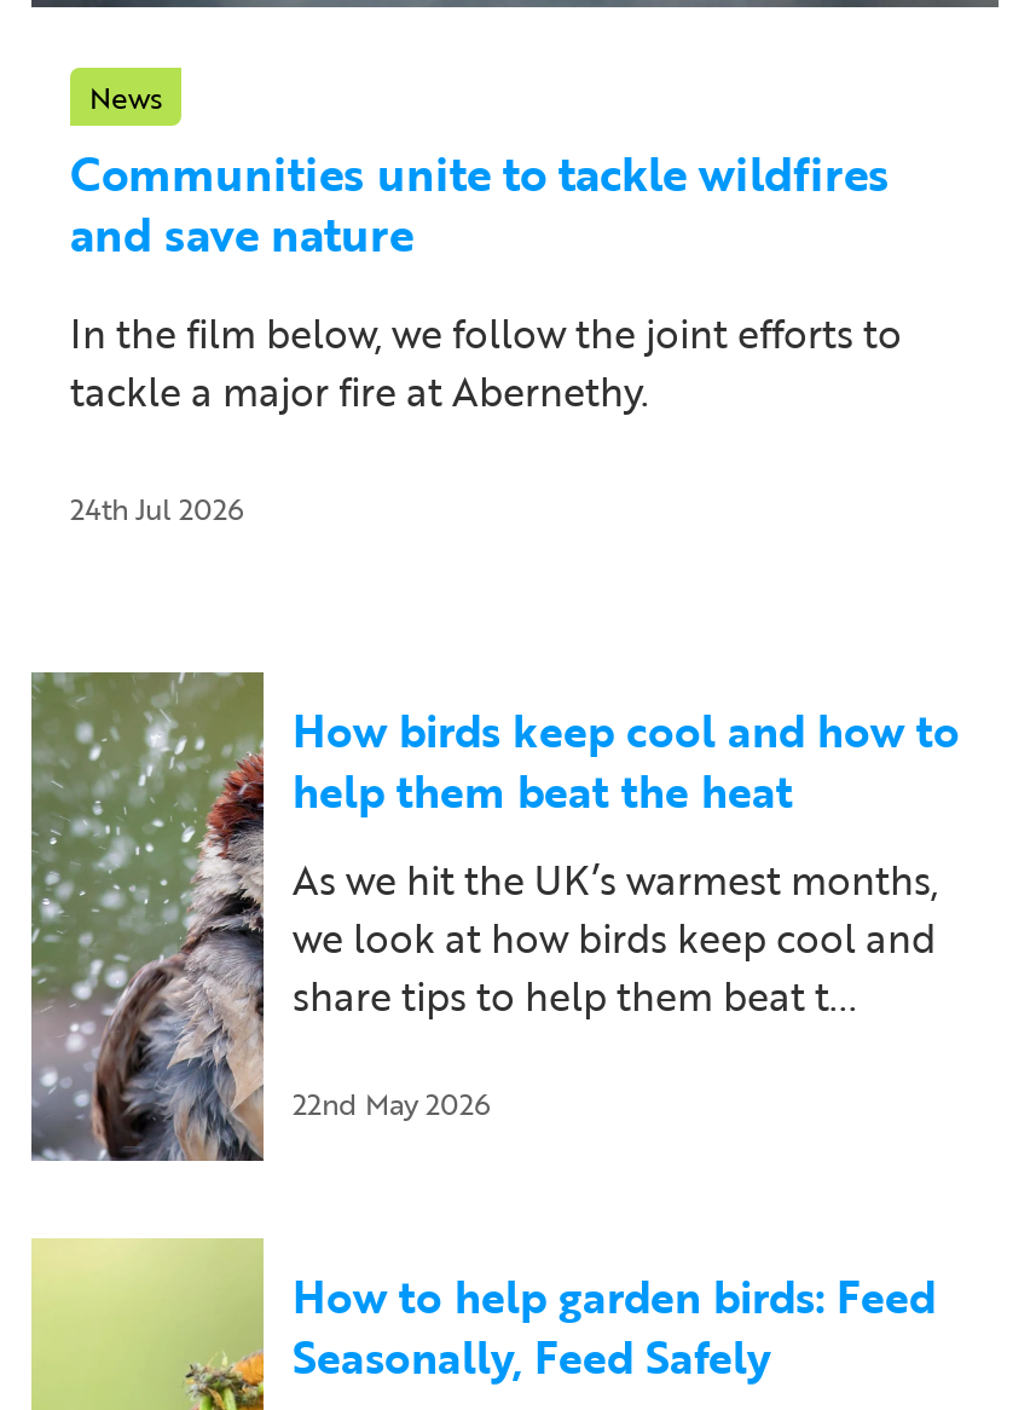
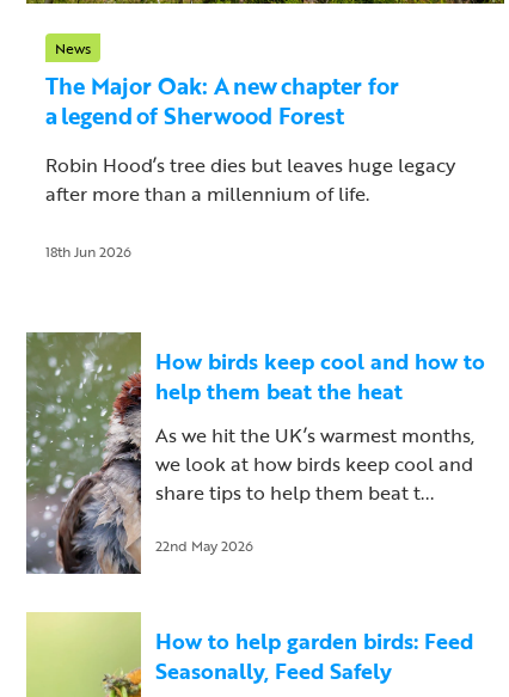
[70,139,890,269] Communities unite to tackle wildfires | and save nature -> [45,69,399,133] The Major Oak: A new chapter for | a legend of Sherwood Forest
[70,305,902,422] In the film below, we follow the joint efforts to | tackle a major fire at Abernethy. -> [45,151,455,208] Robin Hood’s tree dies but leaves huge legacy | after more than a millennium of life.
[70,487,244,530] 24th Jul 2026 -> [45,241,131,262] 18th Jun 2026

